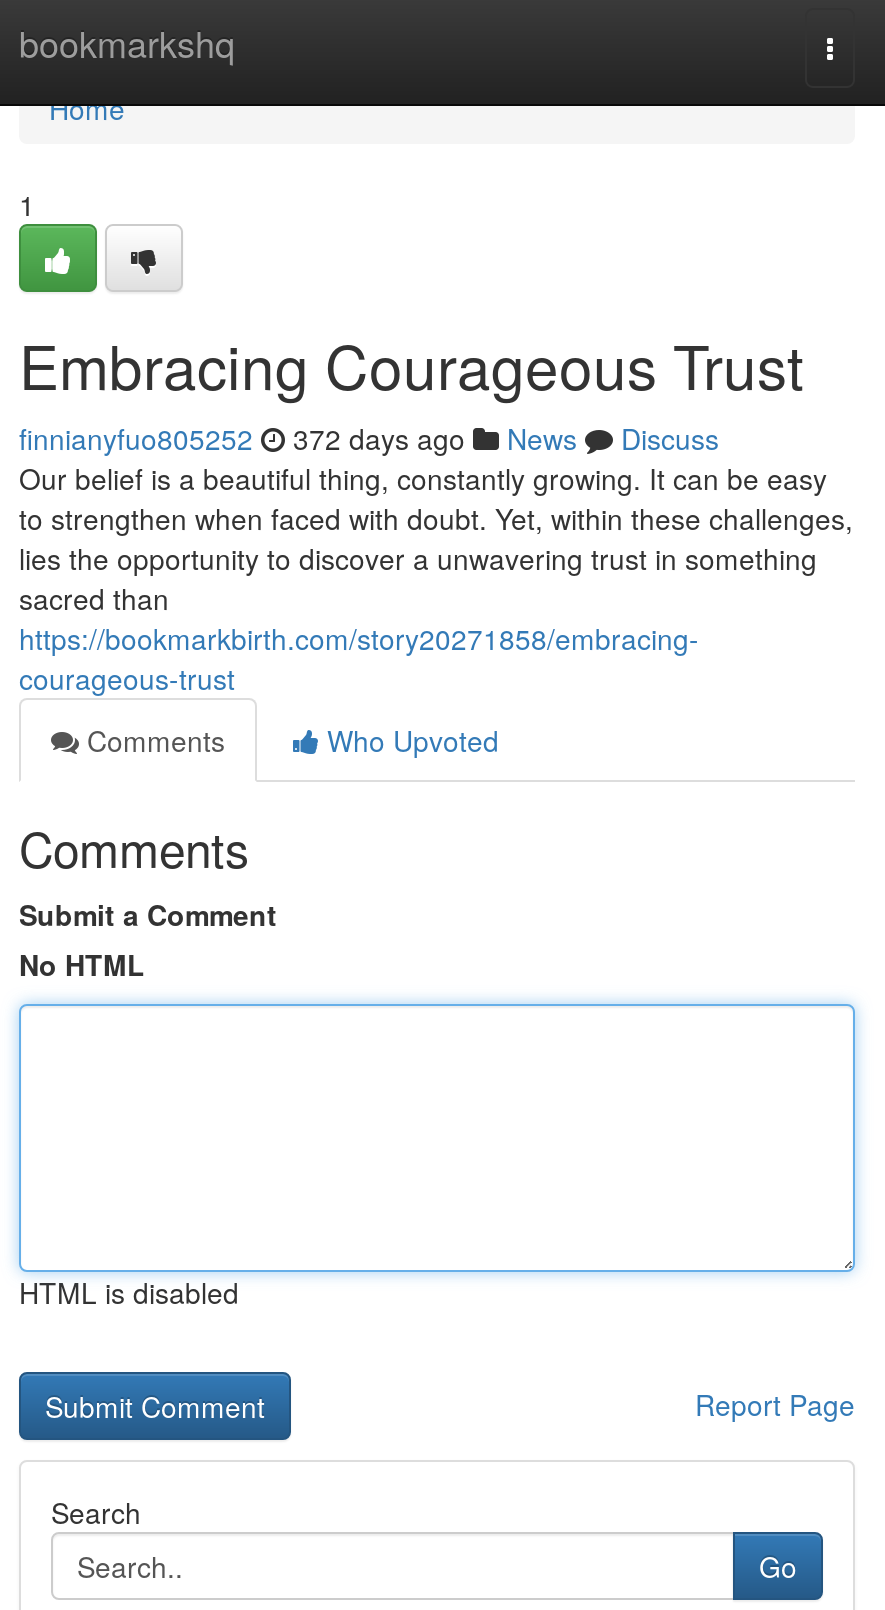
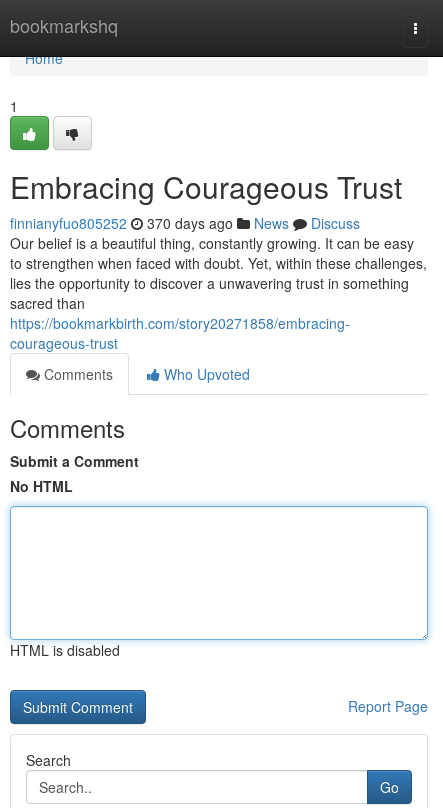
[19,418,719,458] finnianyfuo805252 372 days ago News Discuss -> [10,213,360,233] finnianyfuo805252 370 days ago News Discuss

